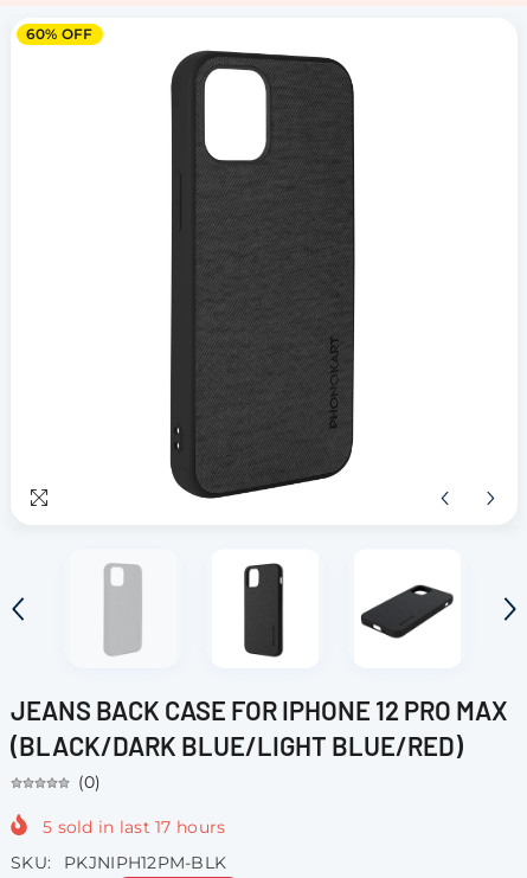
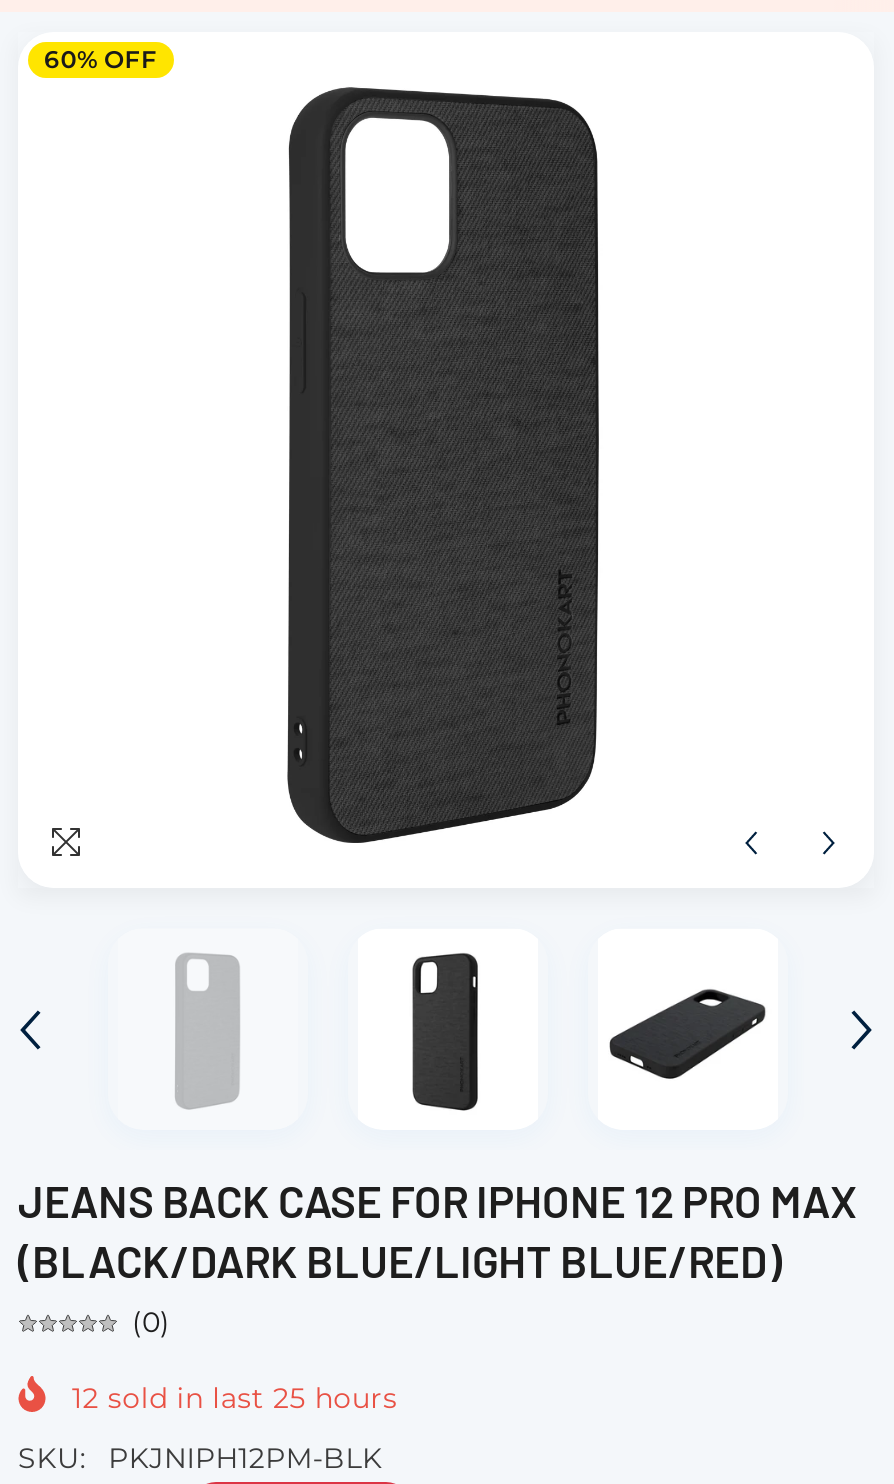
[43,817,226,838] 5 sold in last 17 hours -> [72,1381,397,1417] 12 sold in last 25 hours

